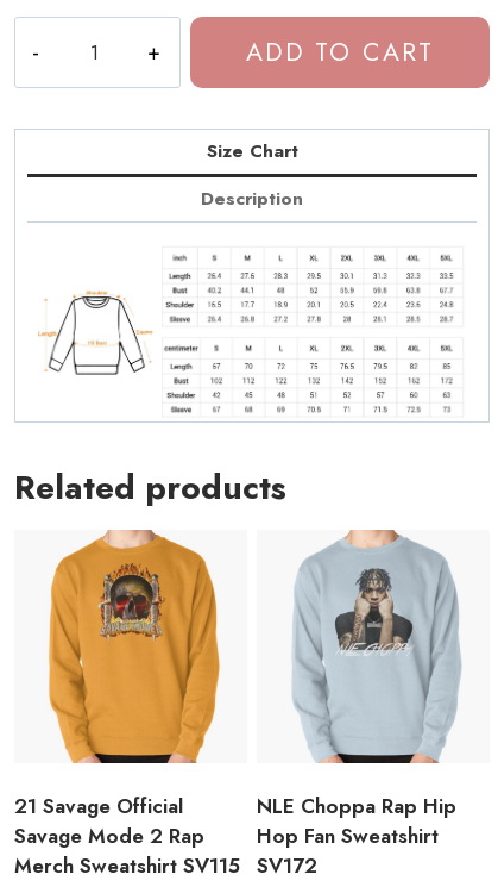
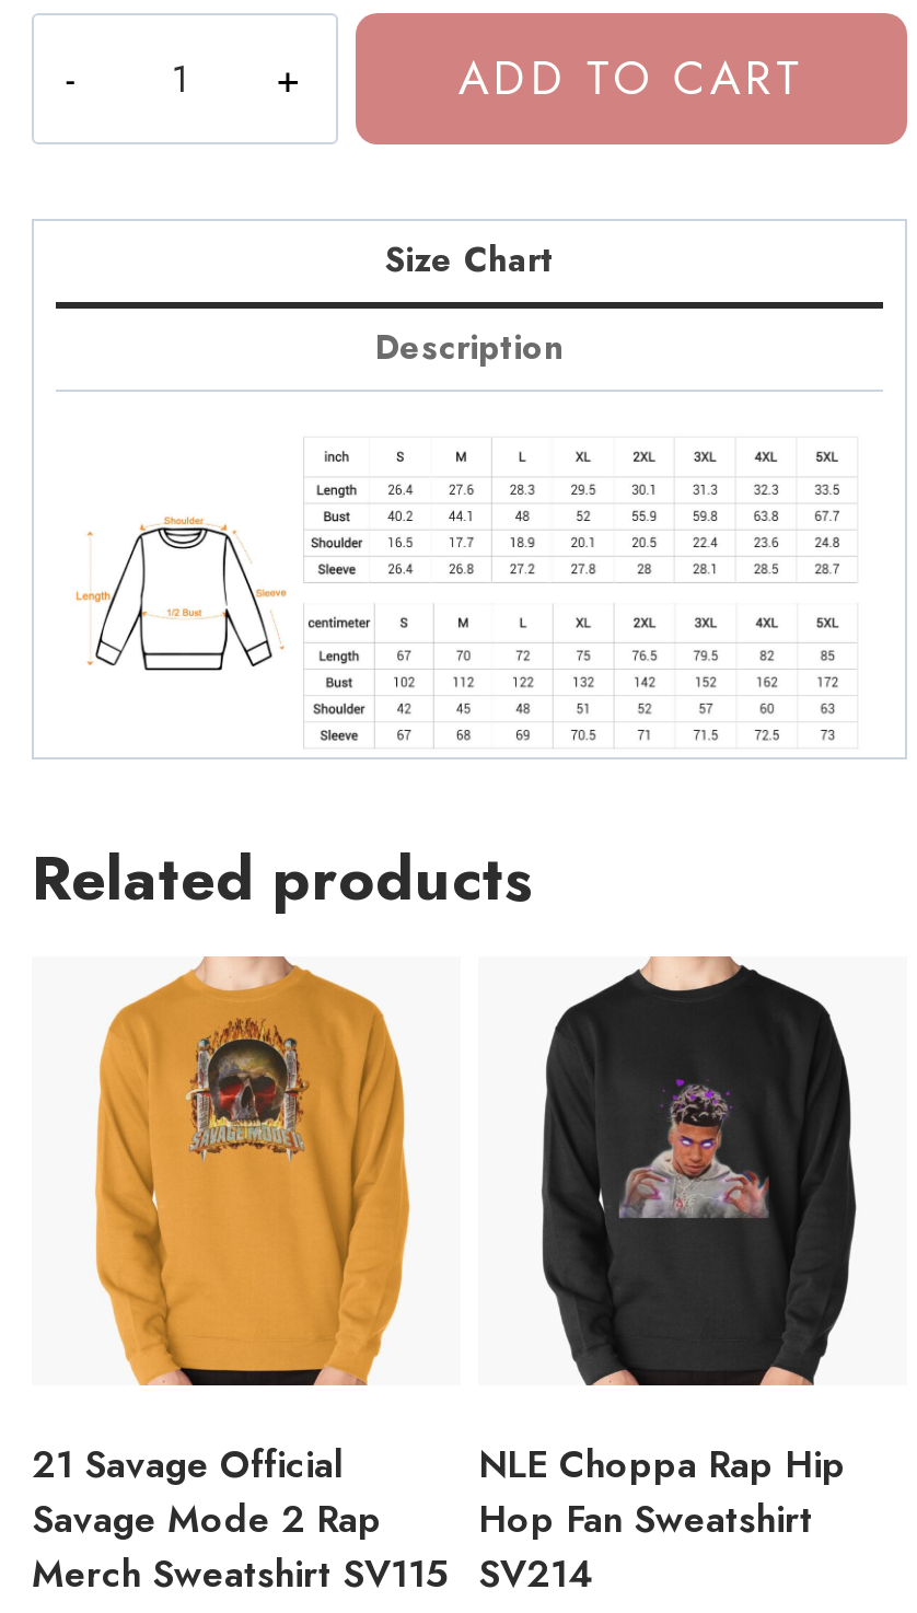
[291,536,461,762] [image] -> [539,965,857,1385] [image]
[14,851,317,880] Merch Sweatshirt SV115 SV172 -> [32,1548,592,1600] Merch Sweatshirt SV115 SV214

